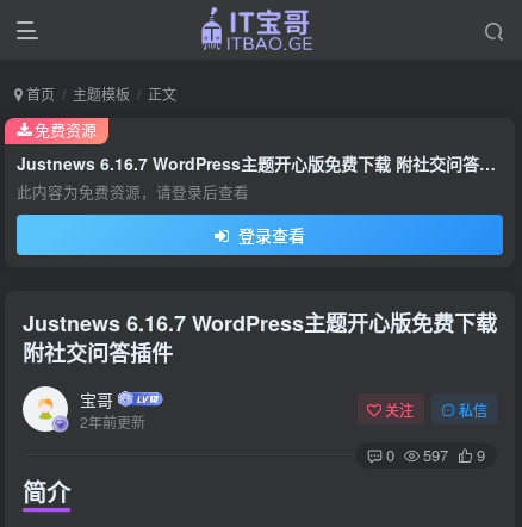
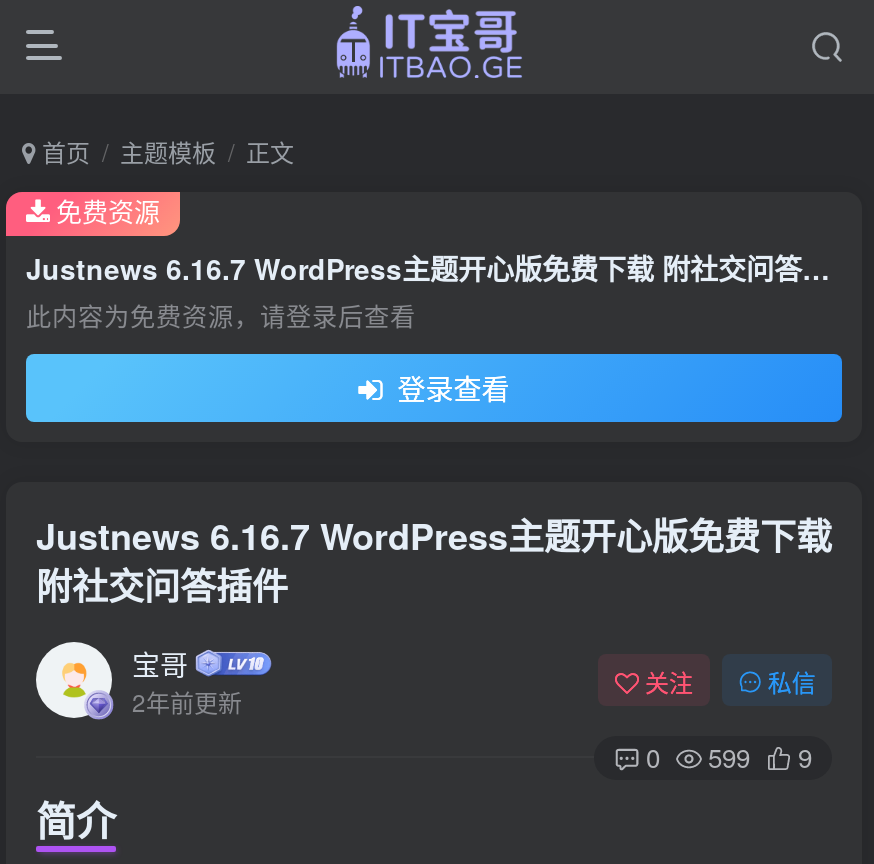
[386,444,485,466] 0 597 9 -> [646,738,812,776] 0 599 9

